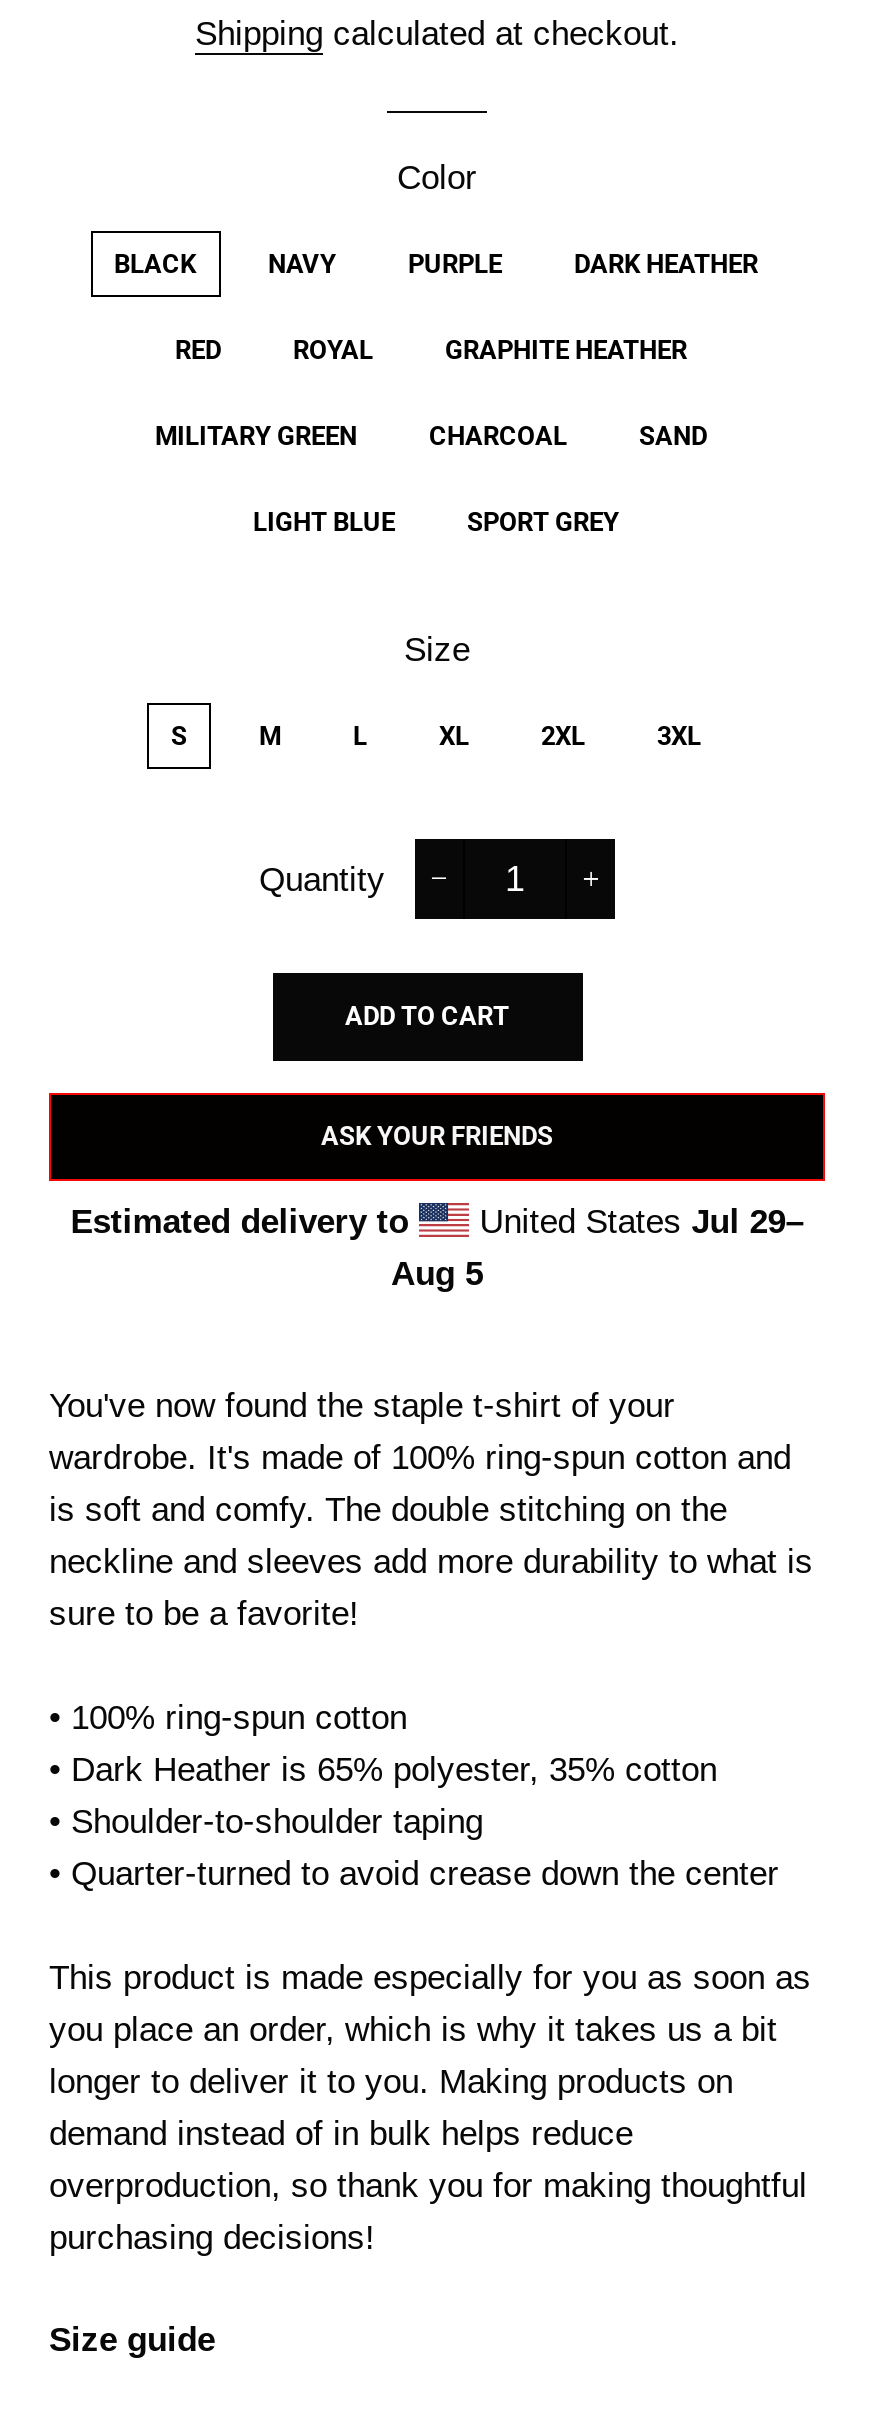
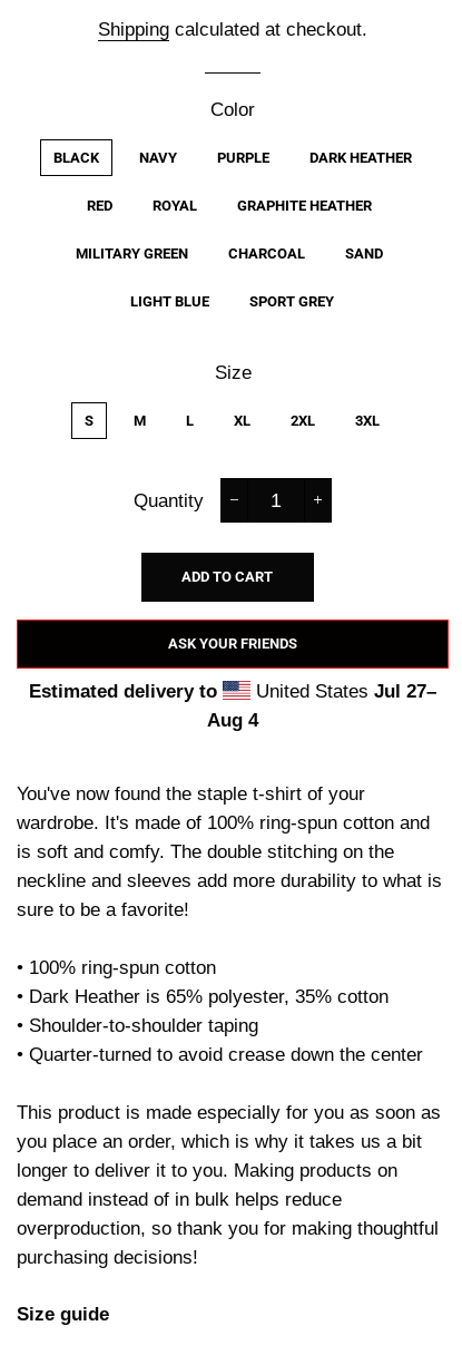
[469,1204,803,1242] United States Jul 29– -> [251,681,437,702] United States Jul 27–
[391,1256,483,1294] Aug 5 -> [207,710,258,731] Aug 4

